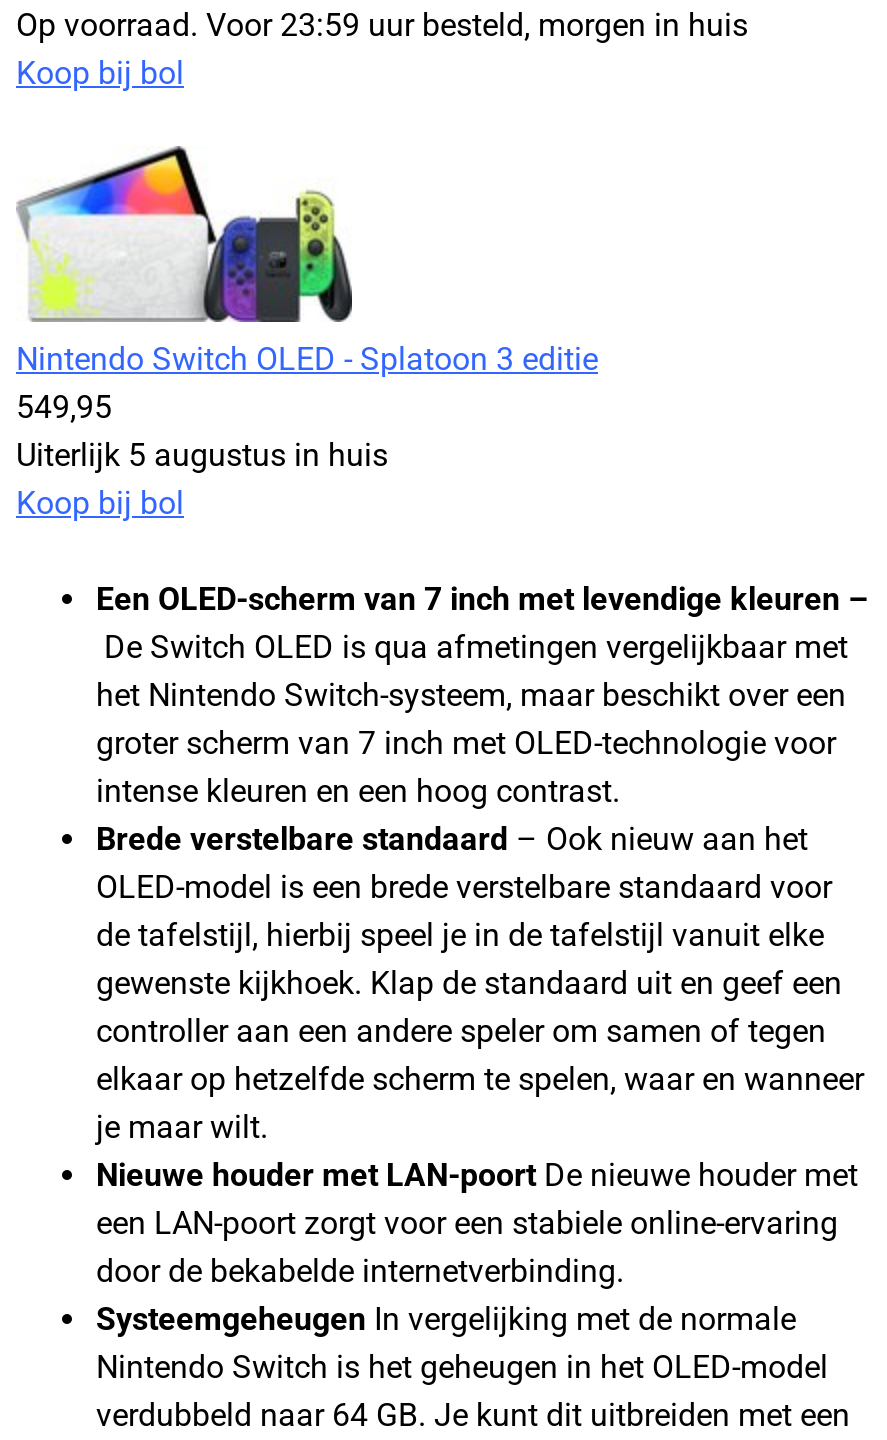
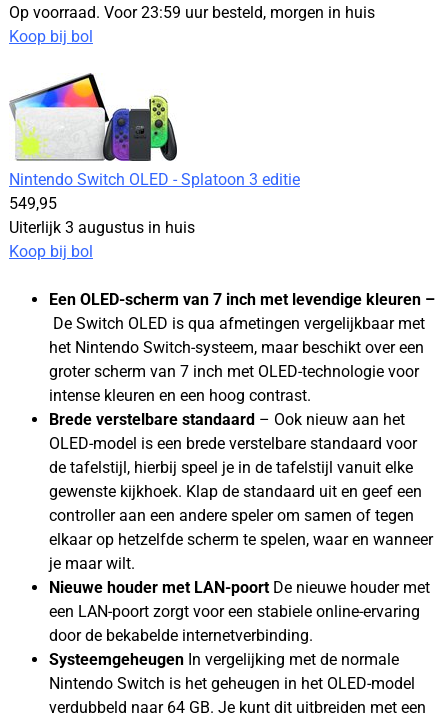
[16,436,388,474] Uiterlijk 5 augustus in huis -> [9,218,195,237] Uiterlijk 3 augustus in huis

